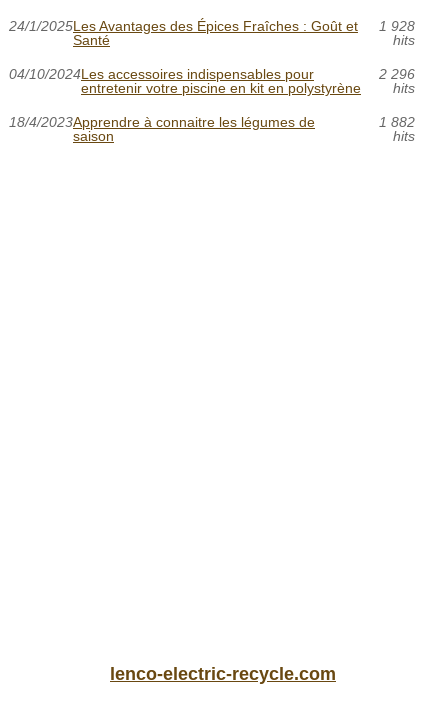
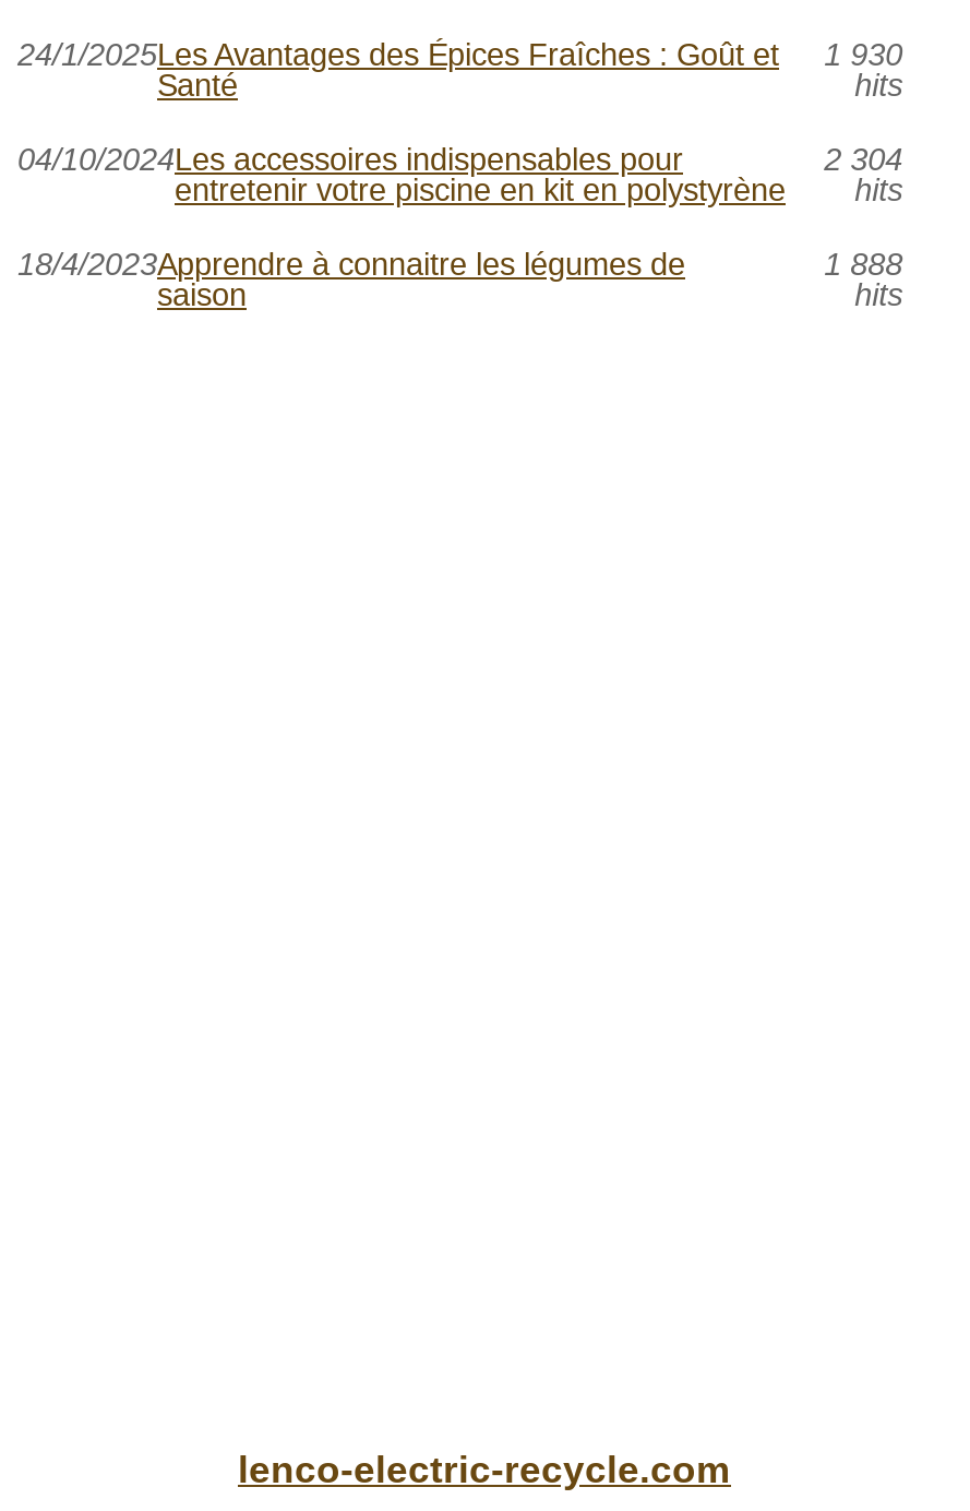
[9,18,415,34] 24/1/2025Les Avantages des Épices Fraîches : Goût et 1 928 -> [17,38,903,73] 24/1/2025Les Avantages des Épices Fraîches : Goût et 1 930
[379,66,415,82] 2 296 -> [824,143,903,178] 2 304
[379,114,415,130] 1 882 -> [824,247,903,282] 1 888

